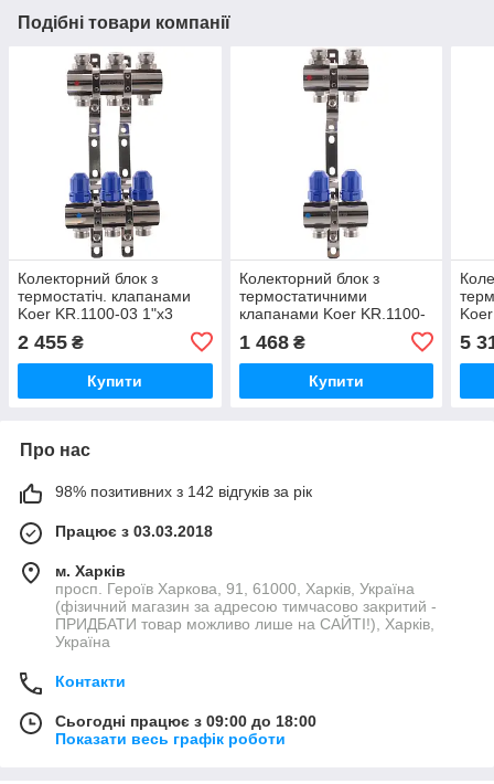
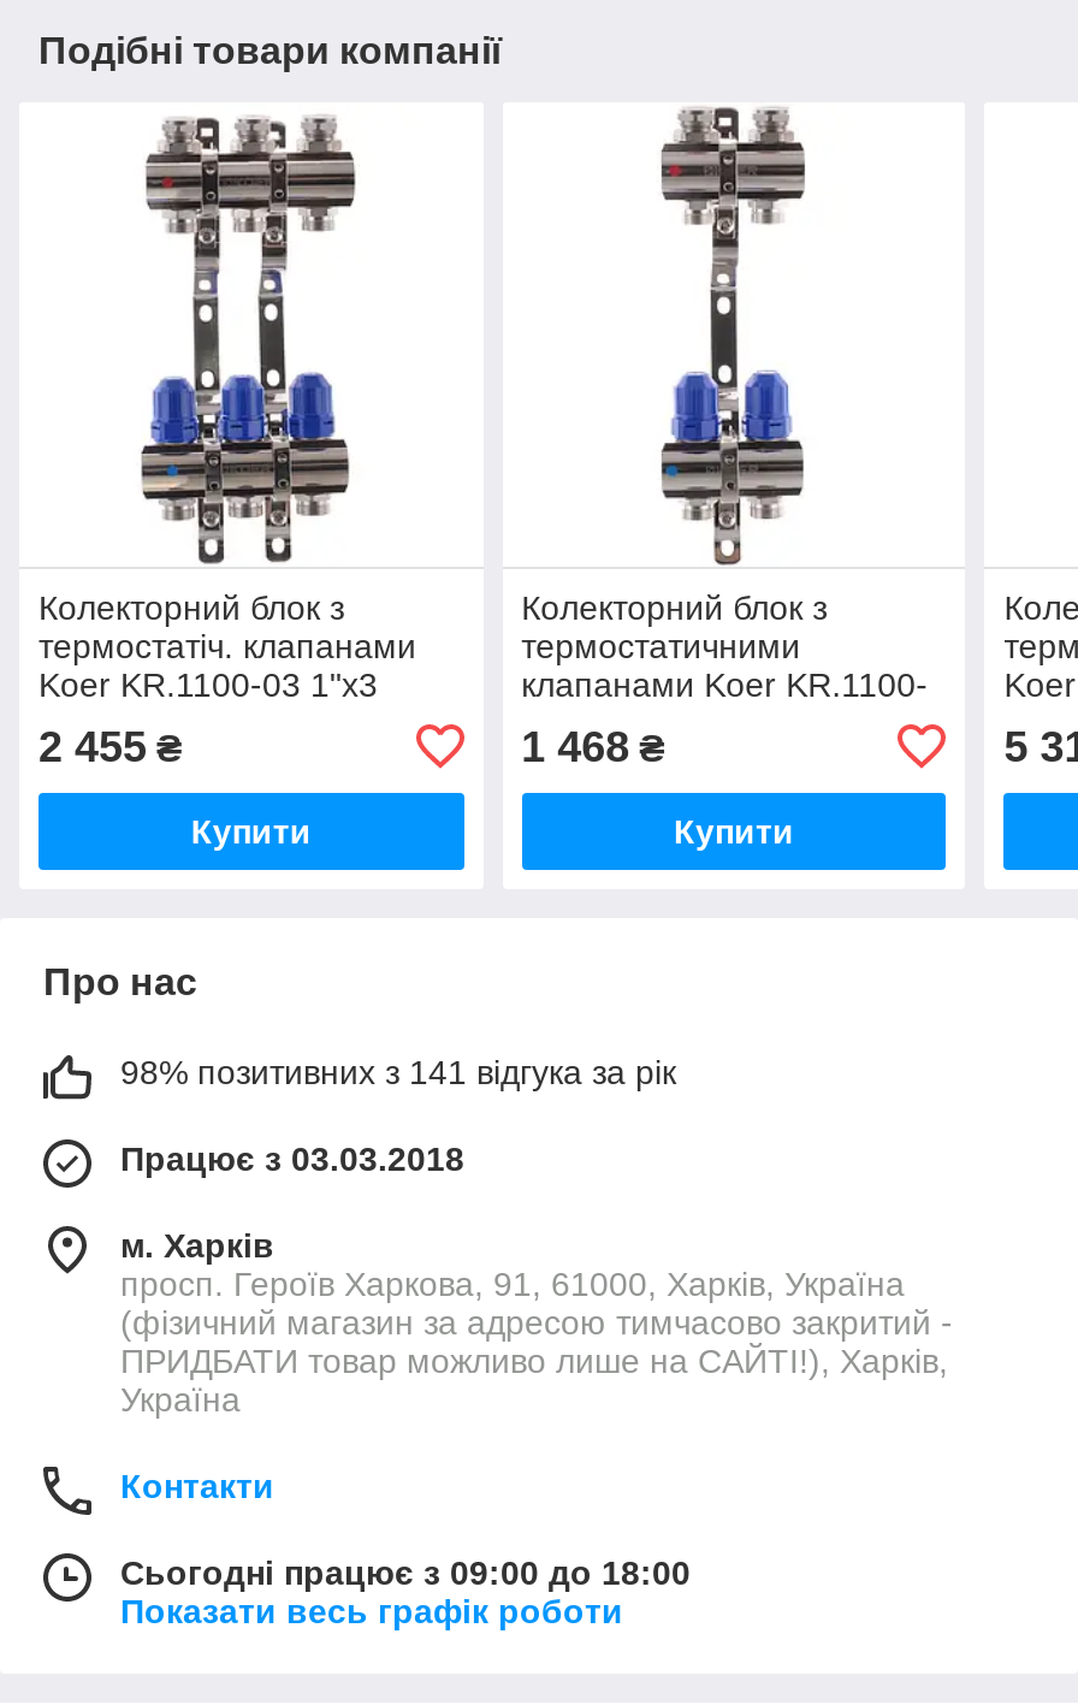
[55,482,312,500] 98% позитивних з 142 відгуків за рік -> [120,1052,676,1091] 98% позитивних з 141 відгука за рік

